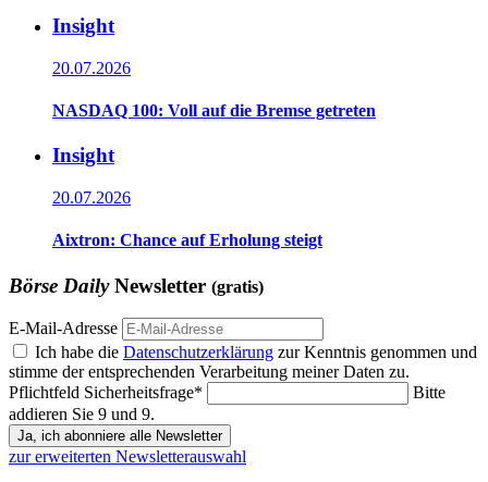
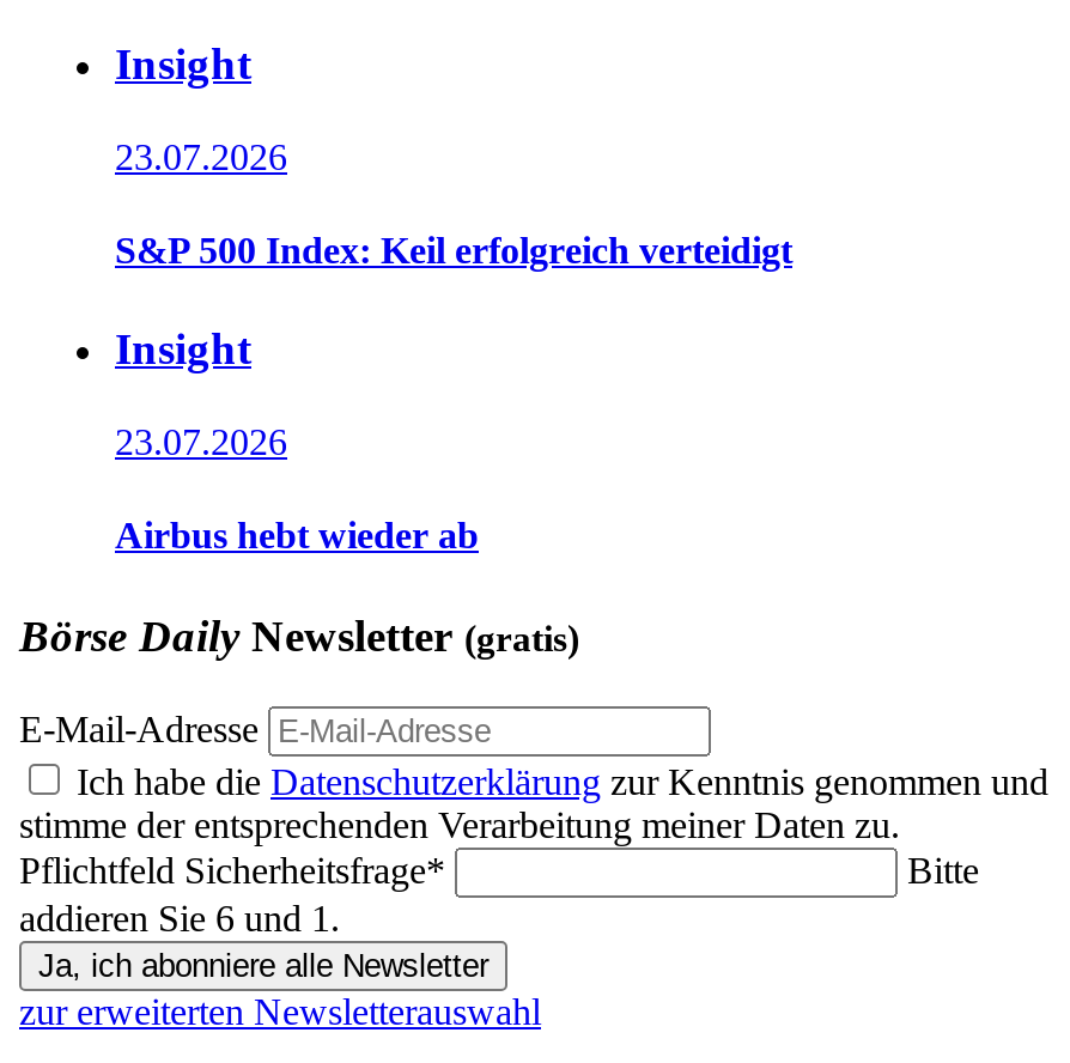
[52,59,131,77] 20.07.2026 -> [115,136,287,177] 23.07.2026
[52,101,376,120] NASDAQ 100: Voll auf die Bremse getreten -> [115,230,792,271] S&P 500 Index: Keil erfolgreich verteidigt
[52,188,131,207] 20.07.2026 -> [115,422,287,463] 23.07.2026
[52,231,322,250] Aixtron: Chance auf Erholung steigt -> [115,516,479,557] Airbus hebt wieder ab
[9,405,155,424] addieren Sie 9 und 9. -> [19,899,340,939] addieren Sie 6 und 1.

